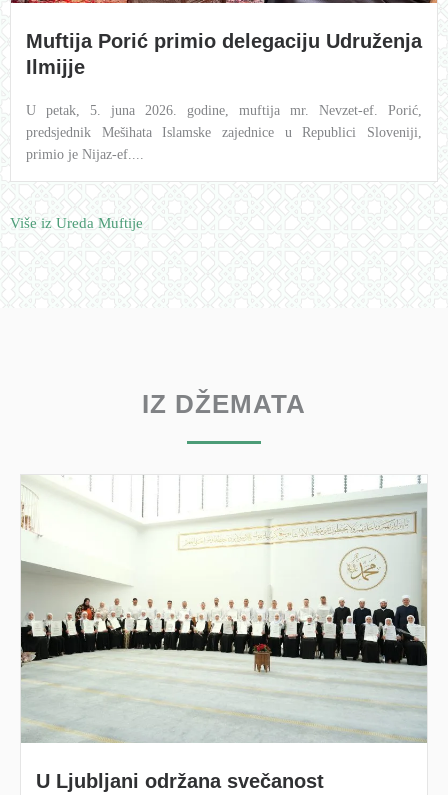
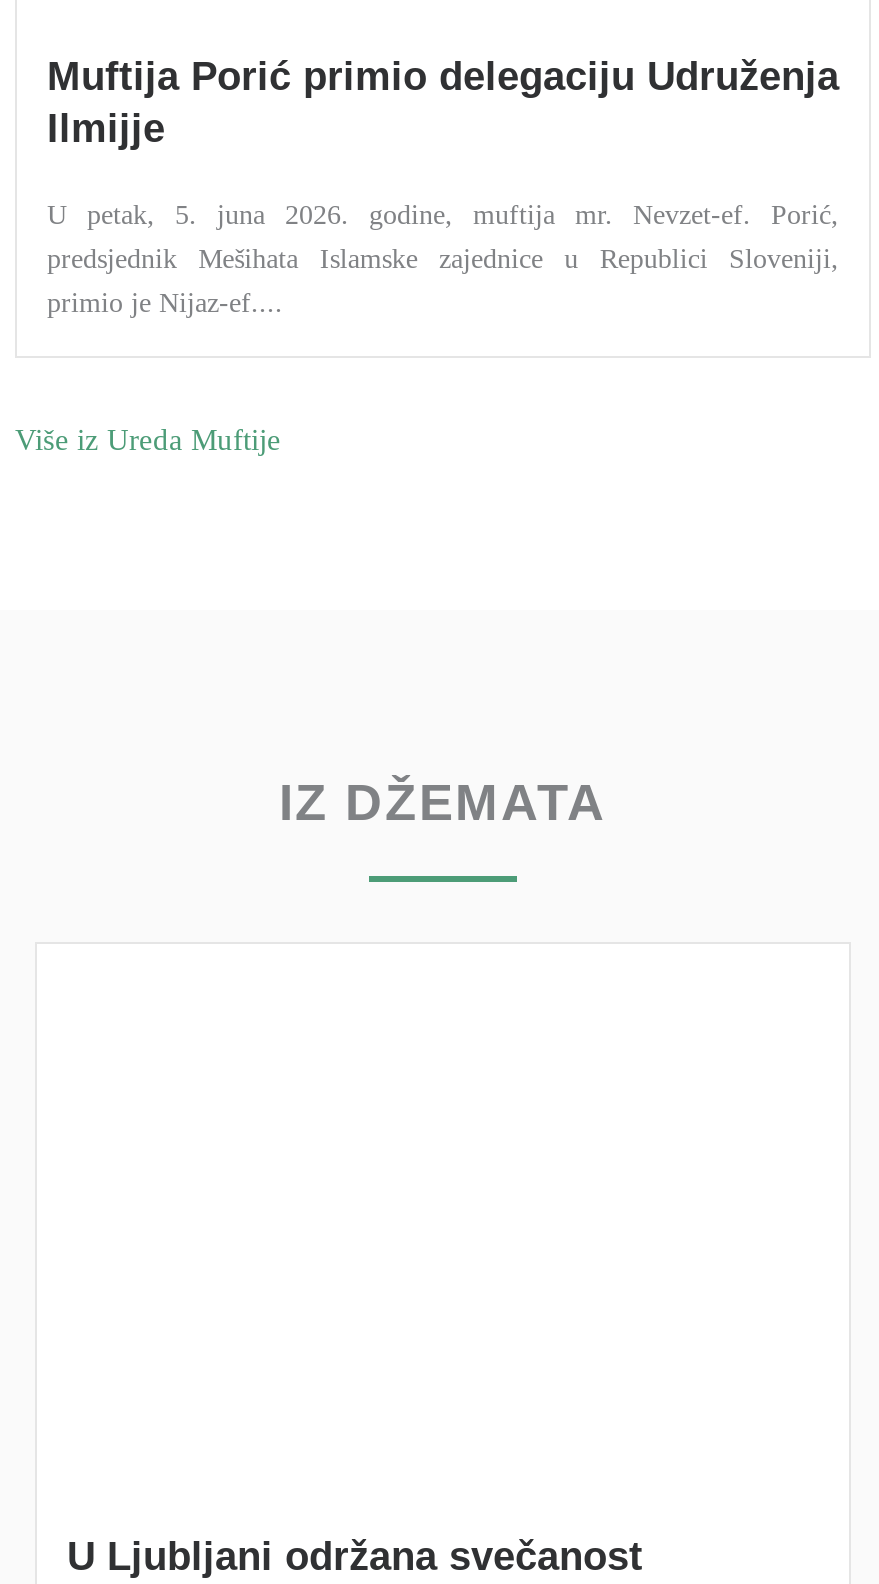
[20,475,428,744] [image] -> none

